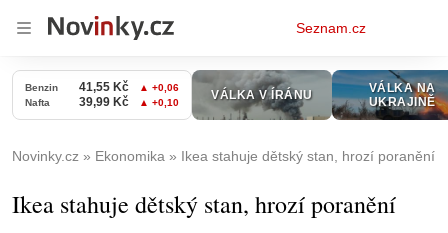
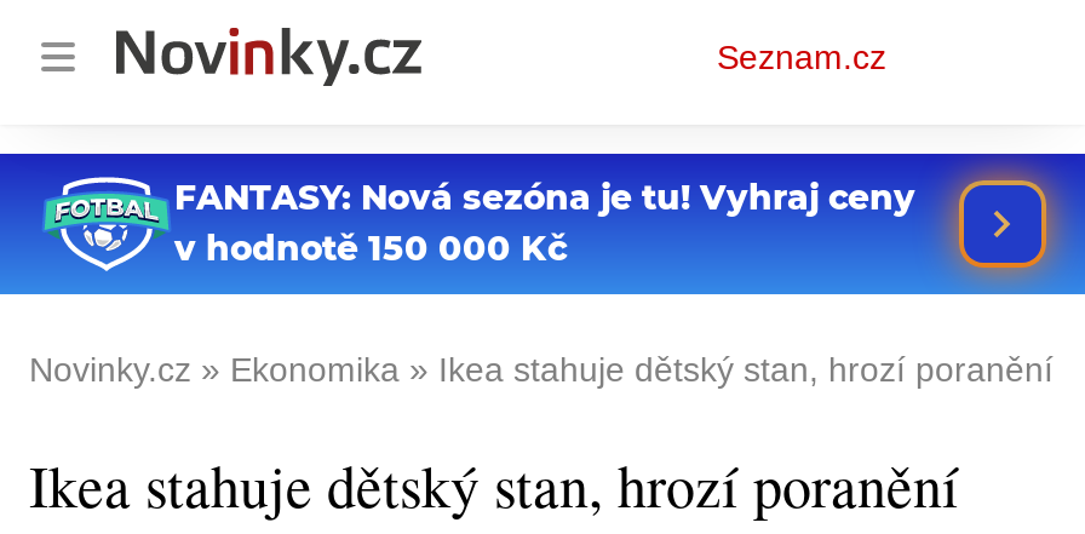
[3,68,445,125] [image] -> [7,151,1078,297] [image]

